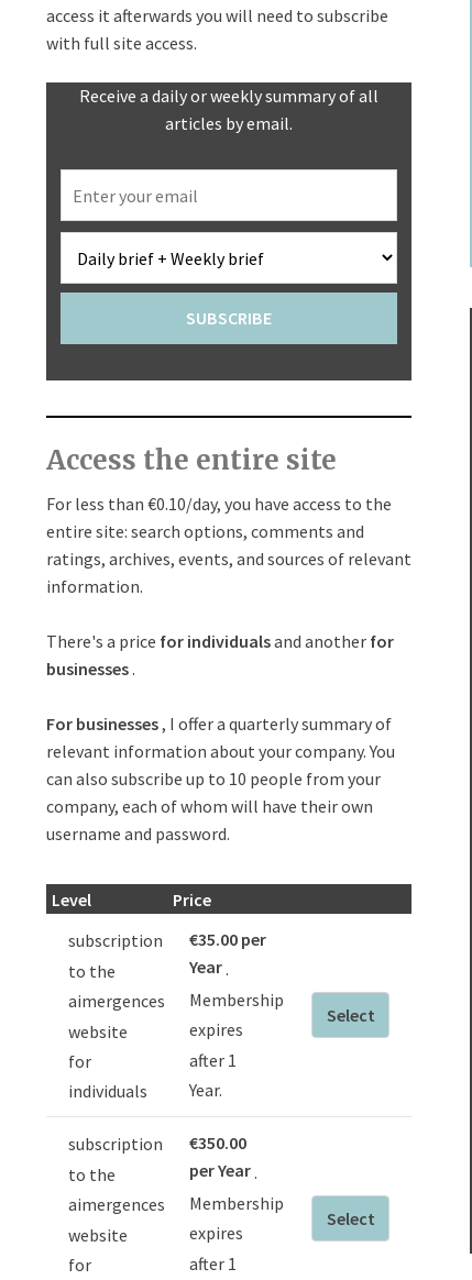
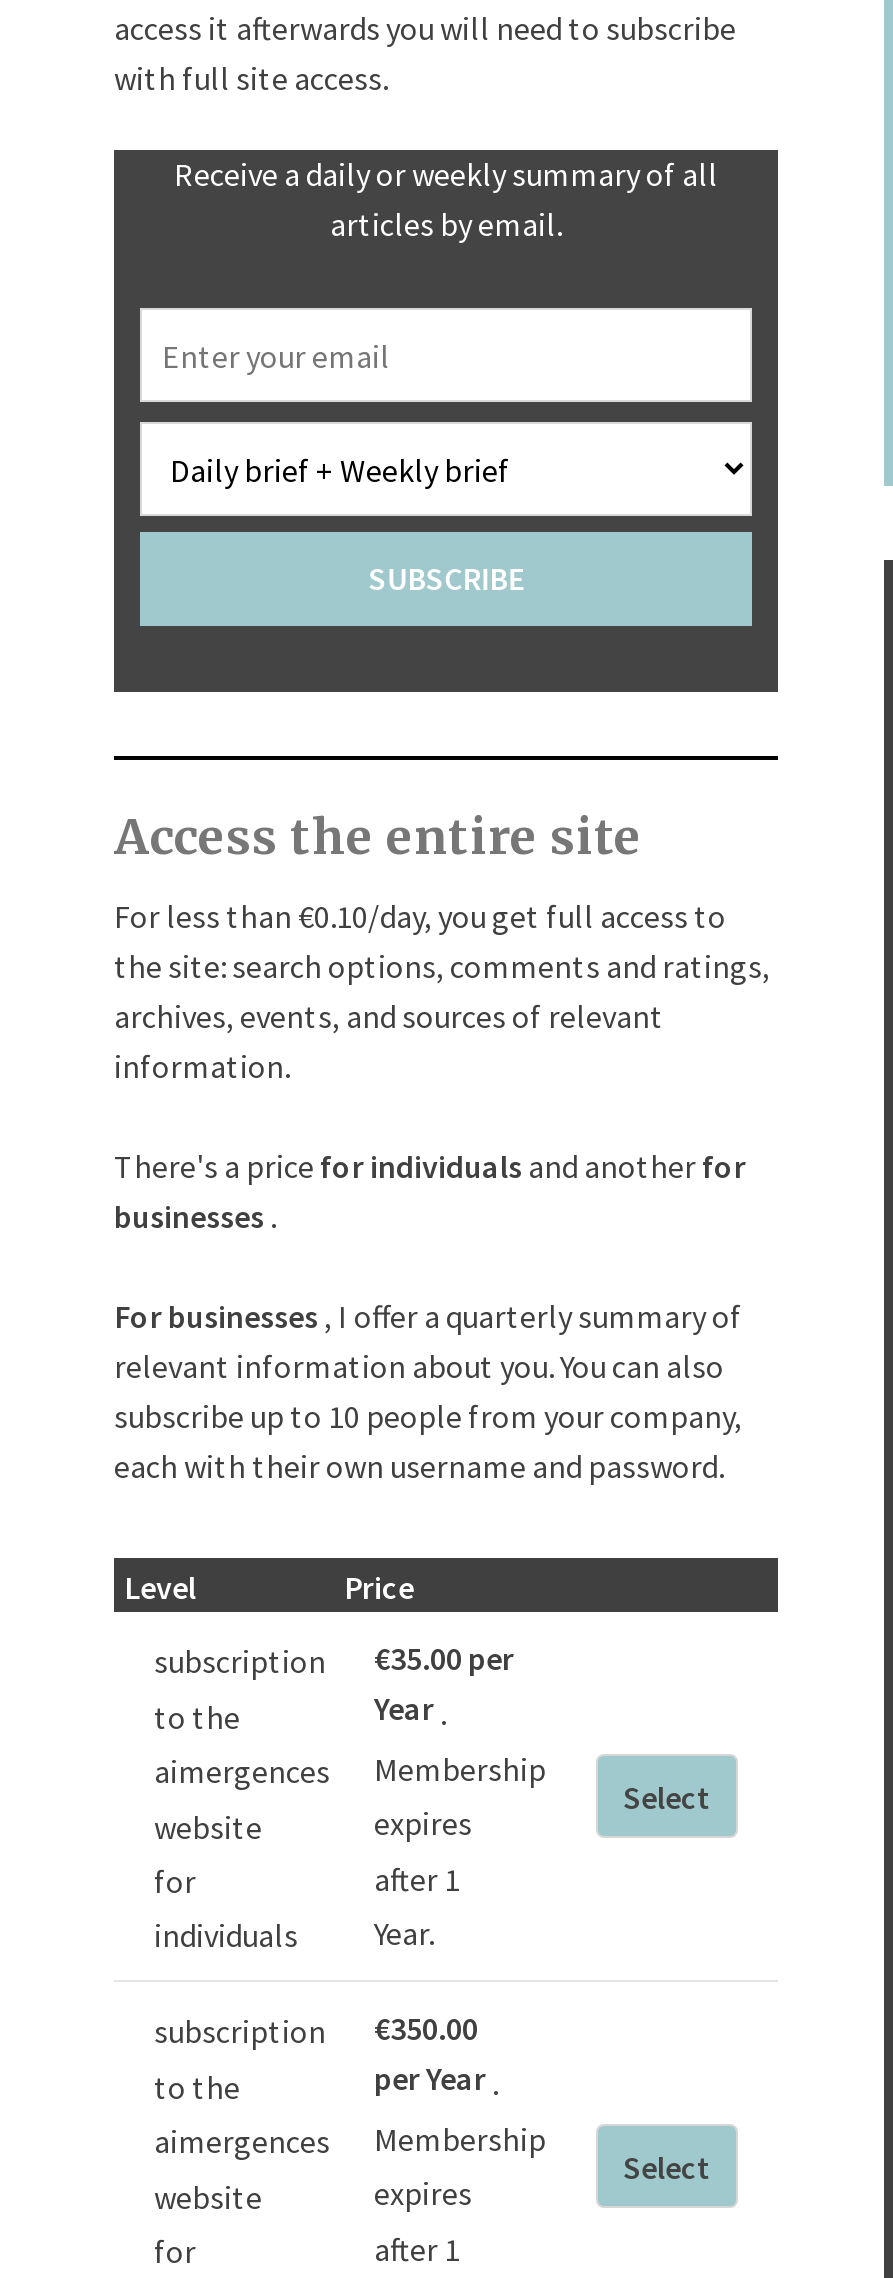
[46,493,411,570] For less than €0.10/day, you have access to the | entire site: search options, comments and | ratings, archives, events, and sources of relevant -> [114,896,770,1036] For less than €0.10/day, you get full access to | the site: search options, comments and ratings, | archives, events, and sources of relevant
[46,740,395,845] relevant information about your company. You | can also subscribe up to 10 people from your | company, each of whom will have their own | username and password. -> [114,1346,742,1486] relevant information about you. You can also | subscribe up to 10 people from your company, | each with their own username and password.

